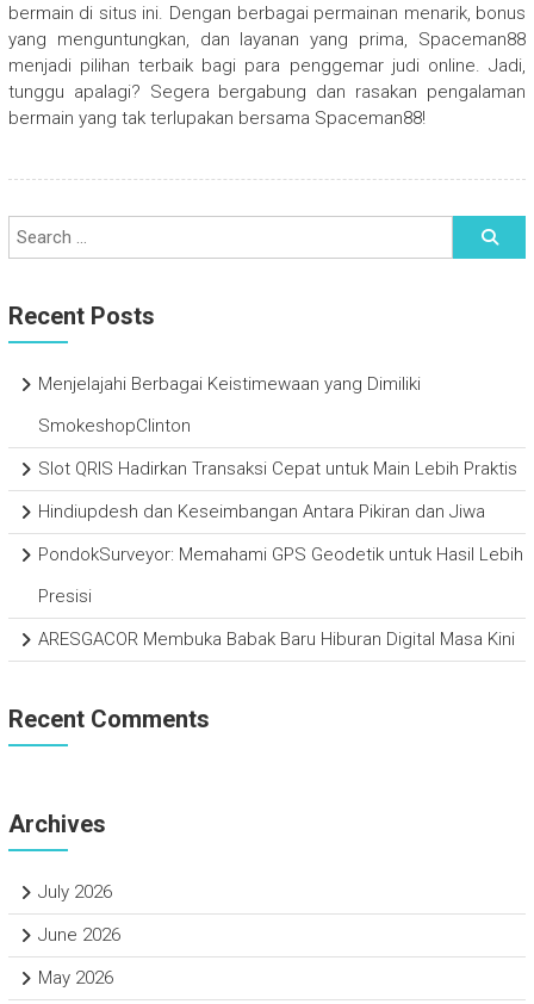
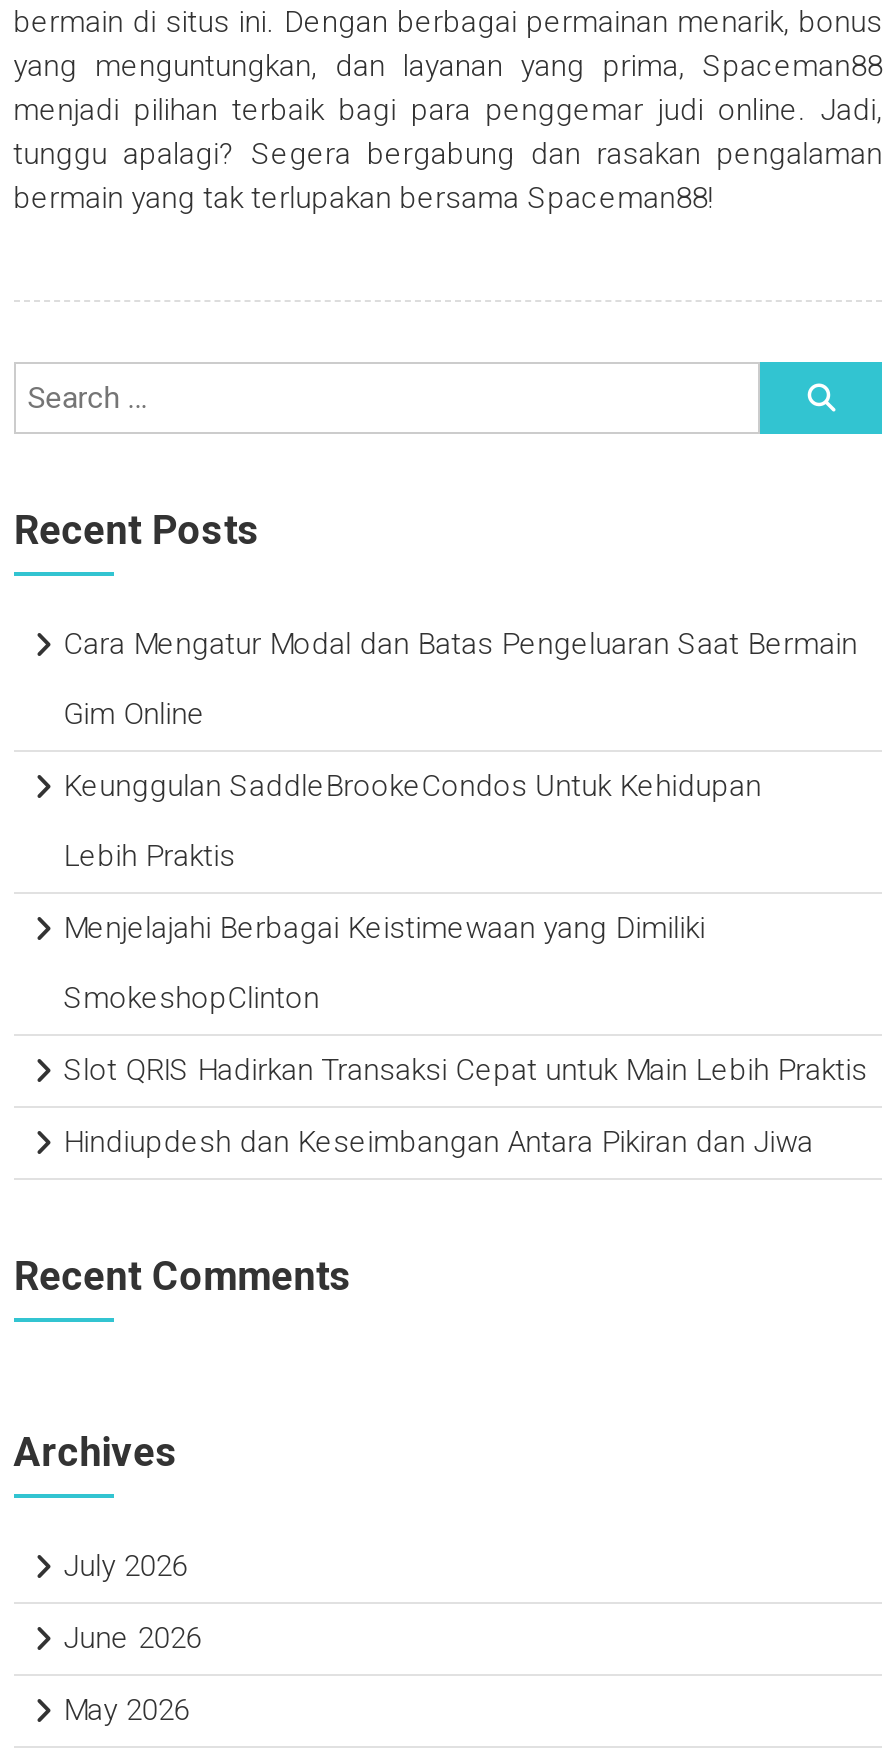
none -> [63,626,857,874] Cara Mengatur Modal dan Batas Pengeluaran Saat Bermain | Gim Online | Keunggulan SaddleBrookeCondos Untuk Kehidupan | Lebih Praktis
moved [38,373,517,522] -> [63,910,867,1160]: Menjelajahi Berbagai Keistimewaan yang Dimiliki | SmokeshopClinton | Slot QRIS Hadirkan Transaksi Cepat untuk Main Lebih Praktis | Hindiupdesh dan Keseimbangan Antara Pikiran dan Jiwa
[38,544,523,650] PondokSurveyor: Memahami GPS Geodetik untuk Hasil Lebih | Presisi | ARESGACOR Membuka Babak Baru Hiburan Digital Masa Kini -> none

